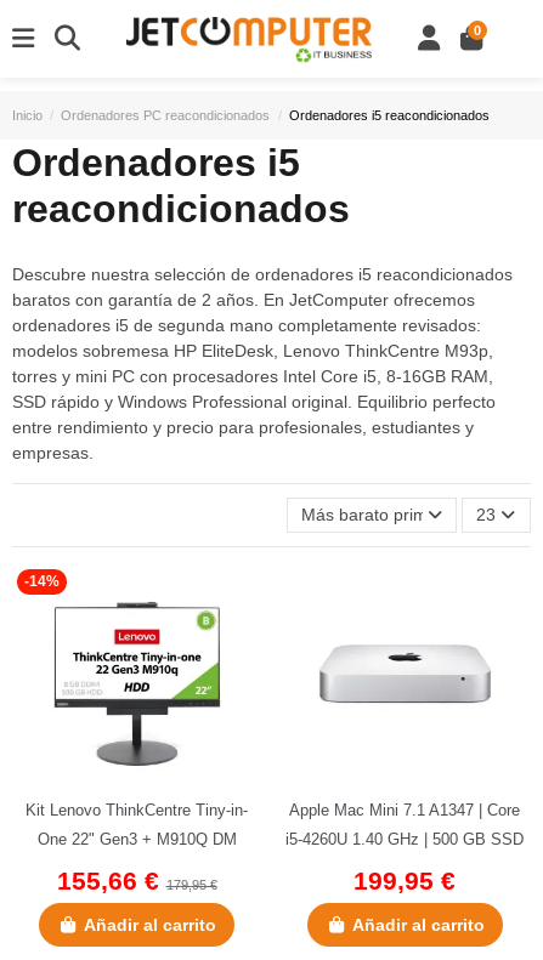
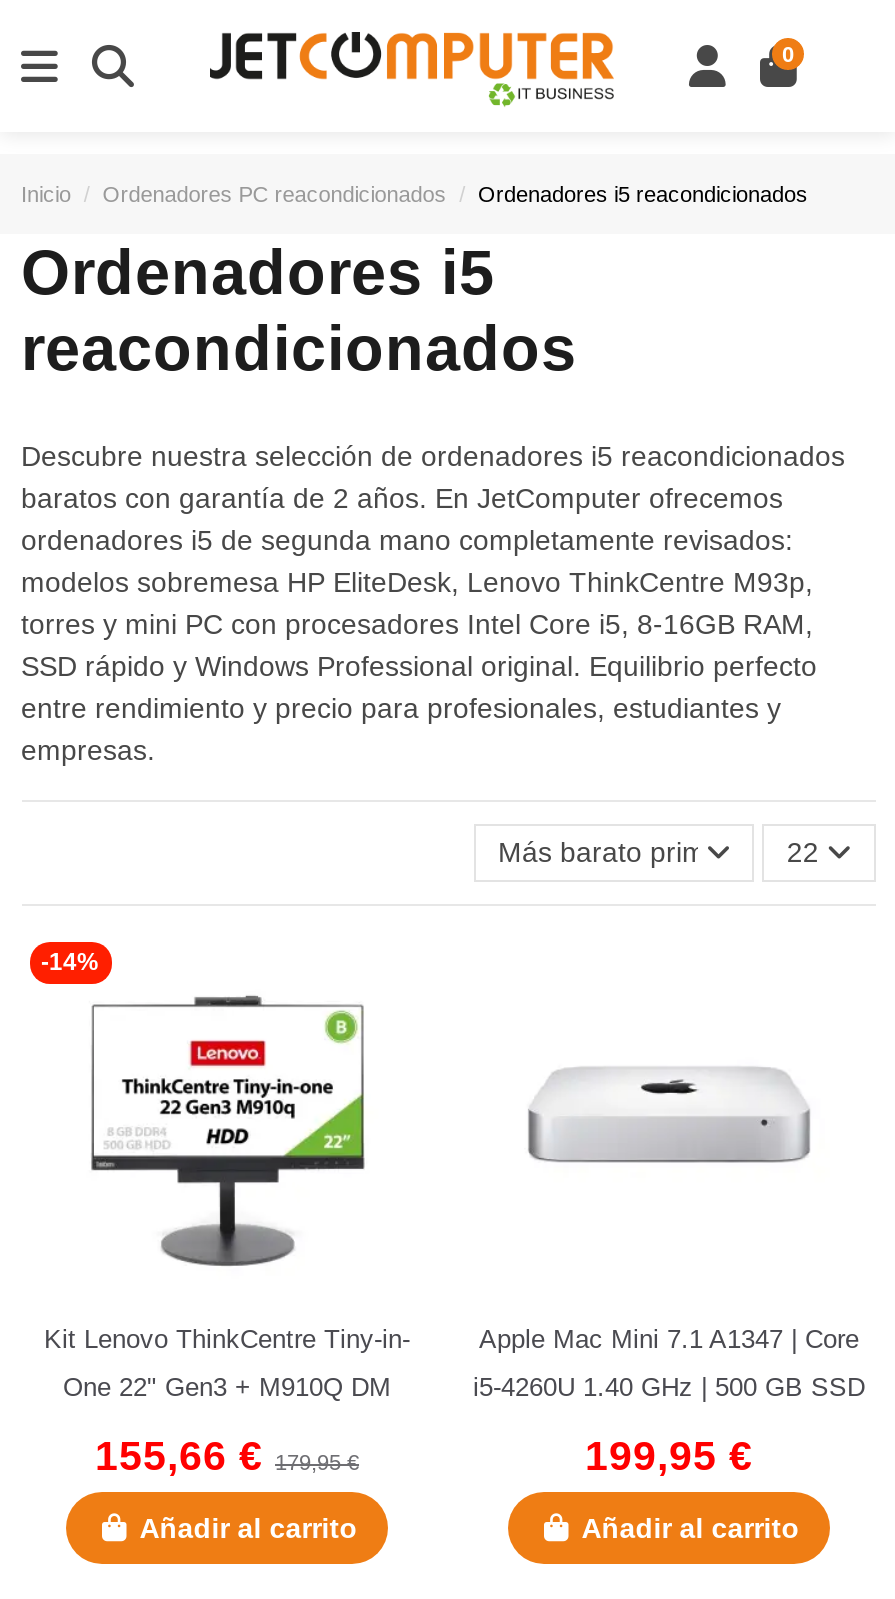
[477,505,501,525] 23 -> [787,836,827,868] 22

